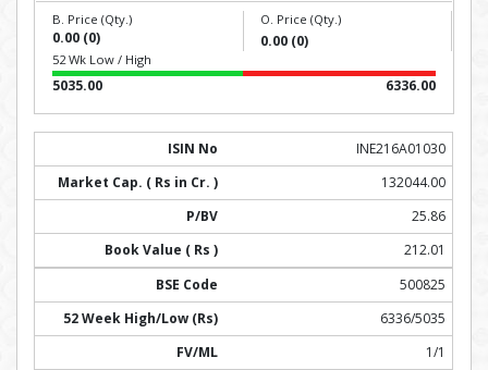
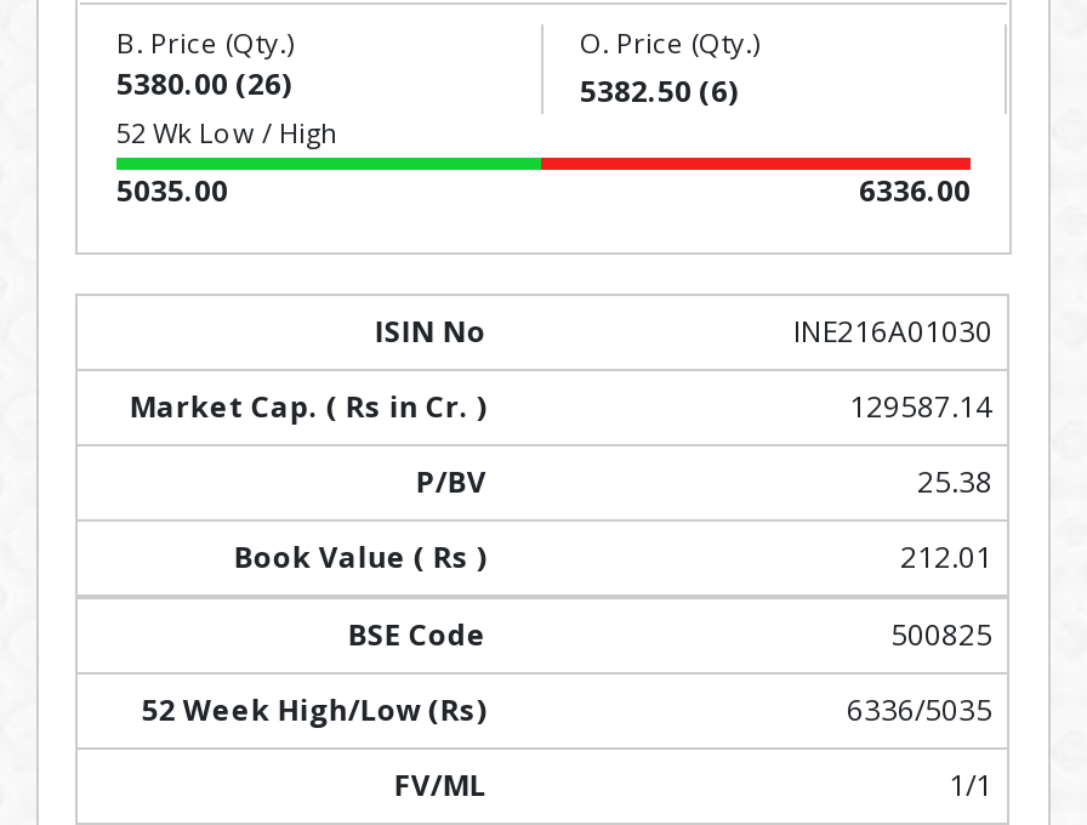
[52,28,100,47] 0.00 (0) -> [116,63,291,104] 5380.00 (26)
[260,32,308,50] 0.00 (0) -> [580,70,738,112] 5382.50 (6)
[381,173,446,192] 132044.00 -> [849,386,992,427] 129587.14
[412,207,446,225] 25.86 -> [917,461,992,502] 25.38

